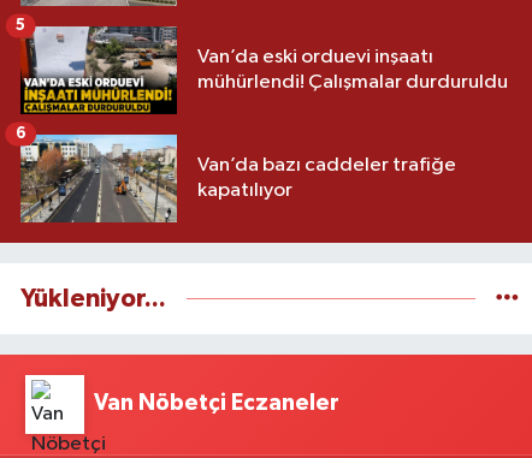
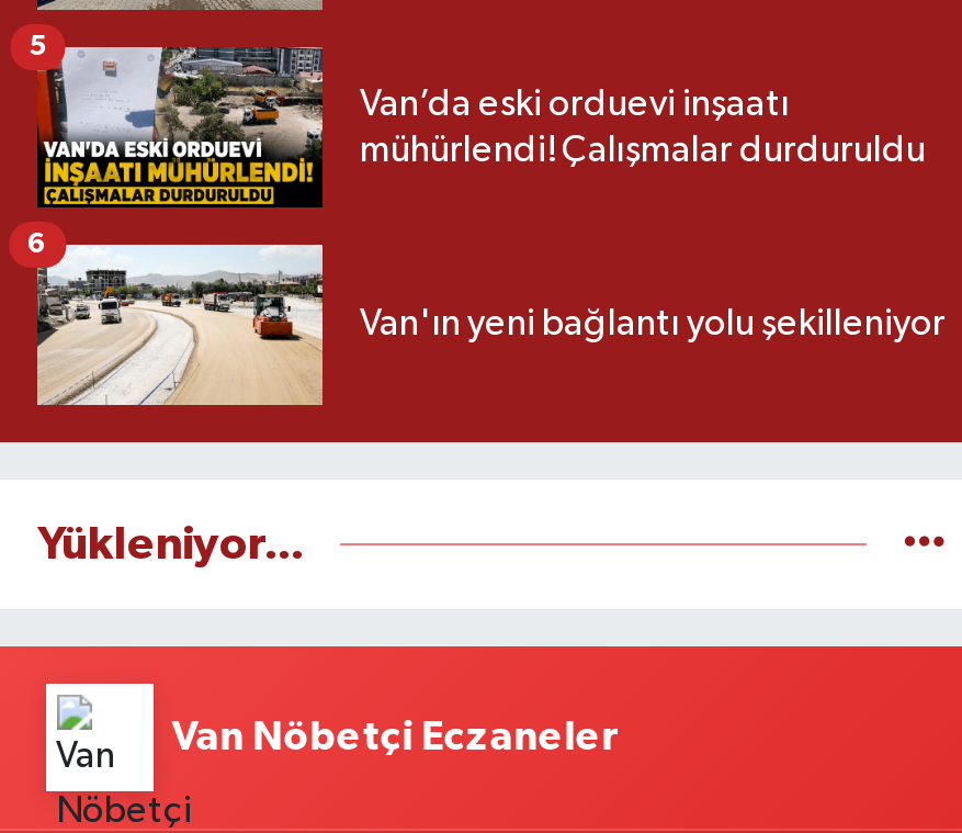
[19,133,456,224] [image] | Van’da bazı caddeler trafiğe | kapatılıyor -> [35,244,946,408] [image] | Van'ın yeni bağlantı yolu şekilleniyor

